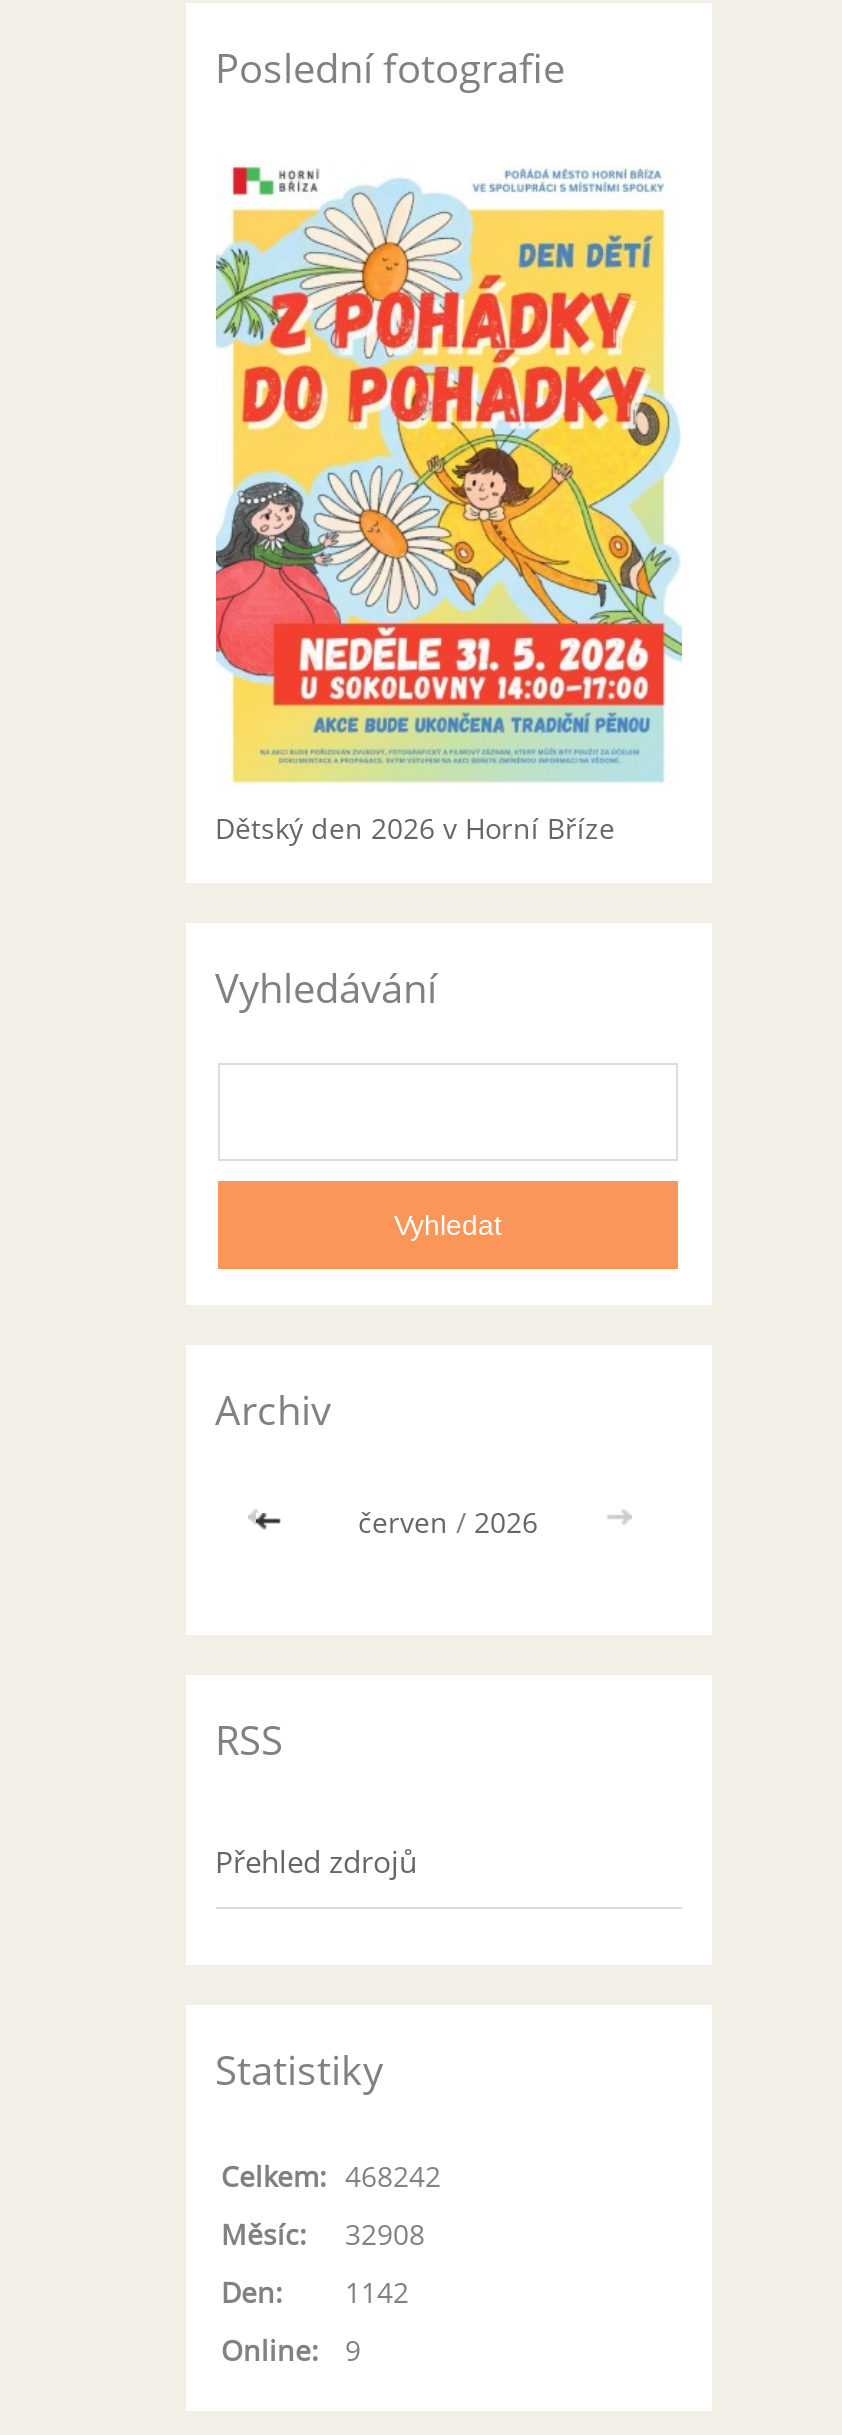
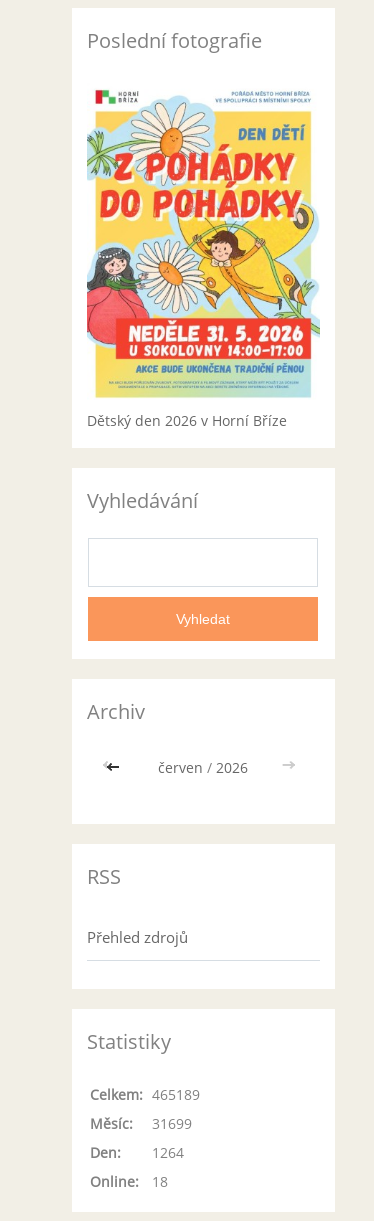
[221,2157,441,2195] Celkem: 468242 -> [89,1085,199,1104] Celkem: 465189
[221,2215,425,2253] Měsíc: 32908 -> [89,1114,191,1133] Měsíc: 31699
[221,2273,409,2311] Den: 1142 -> [89,1143,183,1162] Den: 1264
[221,2331,361,2369] Online: 9 -> [89,1172,167,1191] Online: 18

